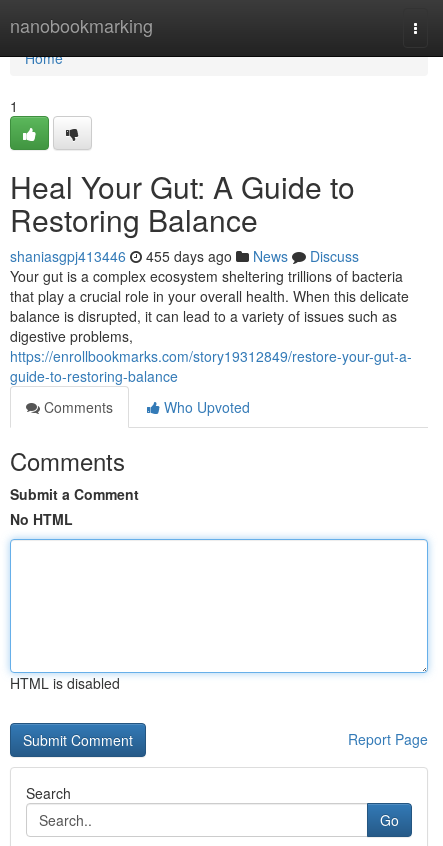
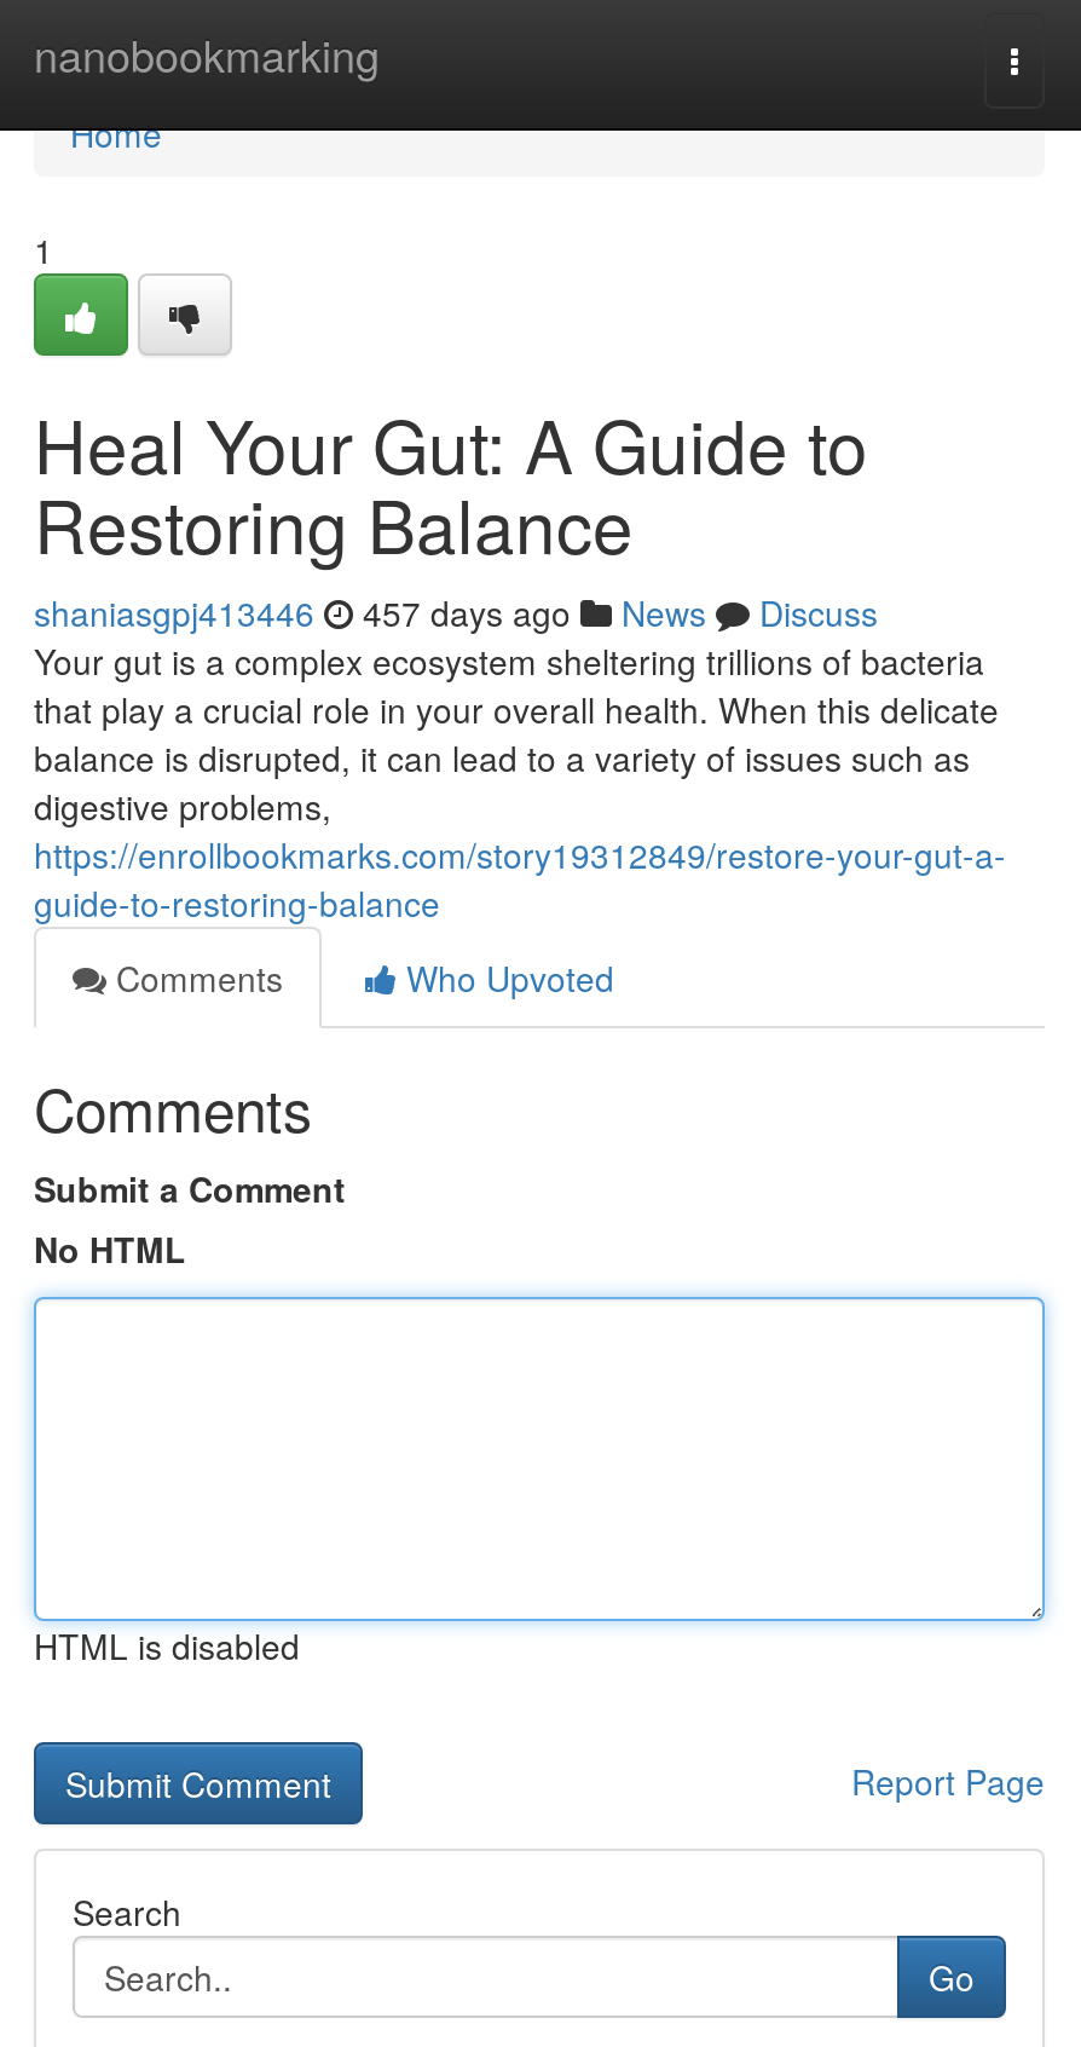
[10,246,359,266] shaniasgpj413446 455 days ago News Discuss -> [34,588,878,636] shaniasgpj413446 457 days ago News Discuss

